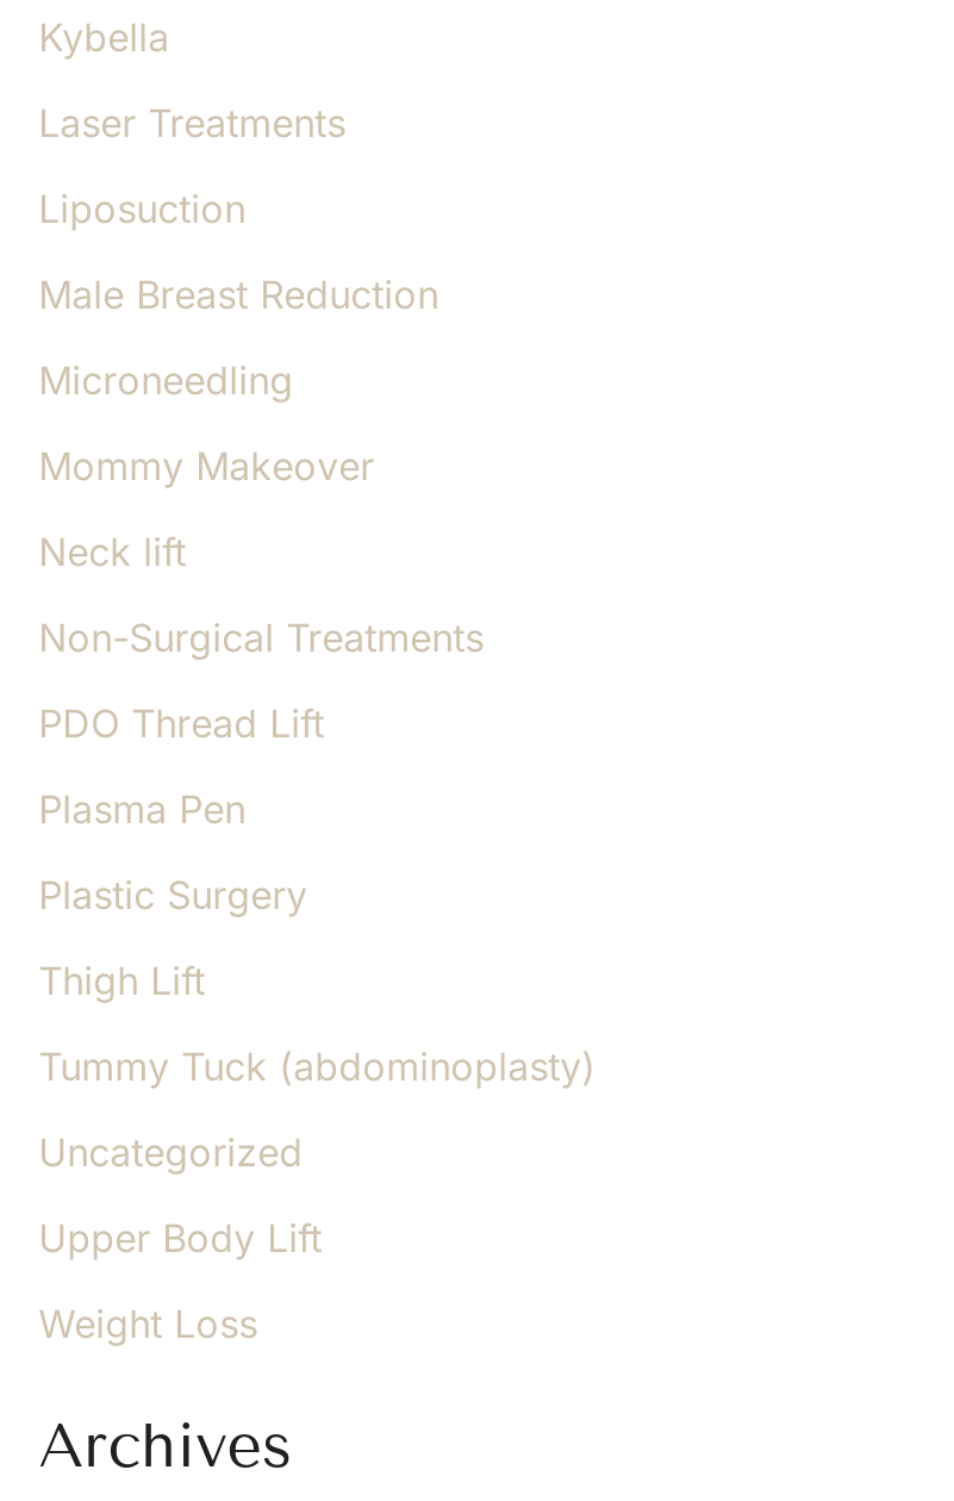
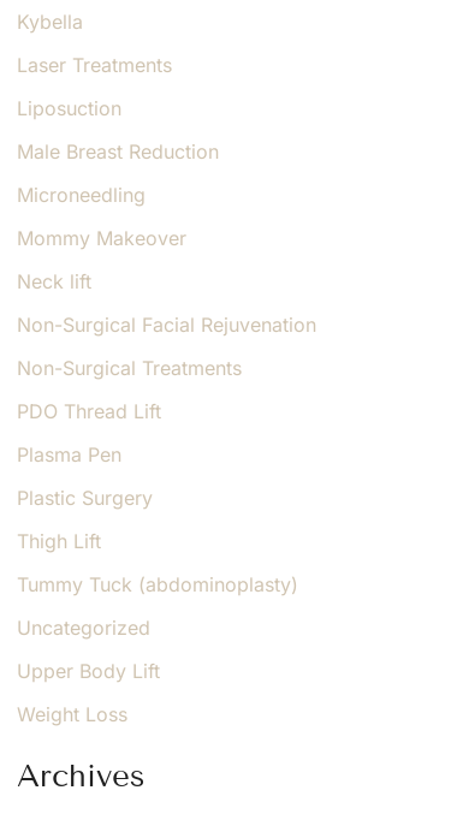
none -> [16,313,316,337] Non-Surgical Facial Rejuvenation

